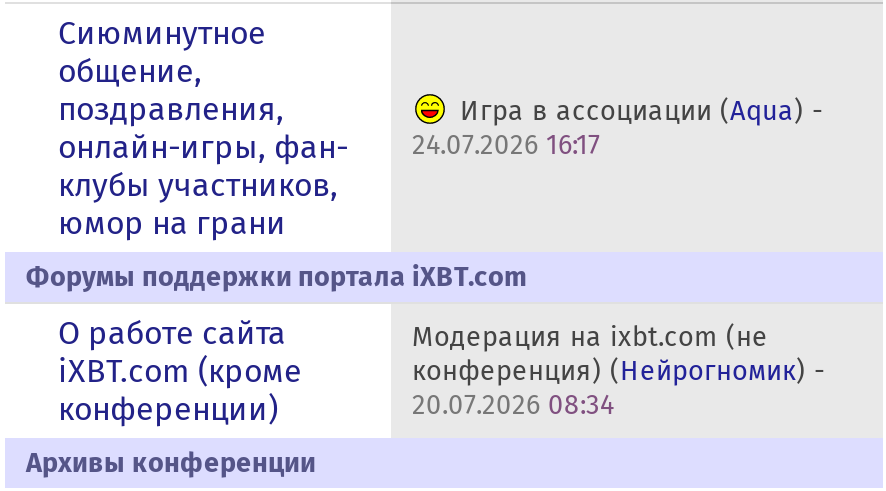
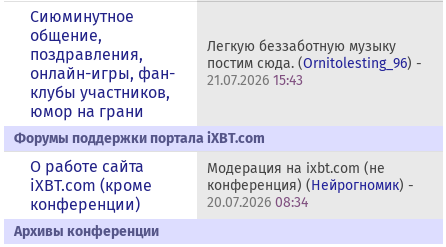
[412,94,824,162] Игра в ассоциации (Aqua) - | 24.07.2026 16:17 -> [207,38,422,89] Легкую беззаботную музыку | постим сюда. (Ornitolesting_96) - | 21.07.2026 15:43

